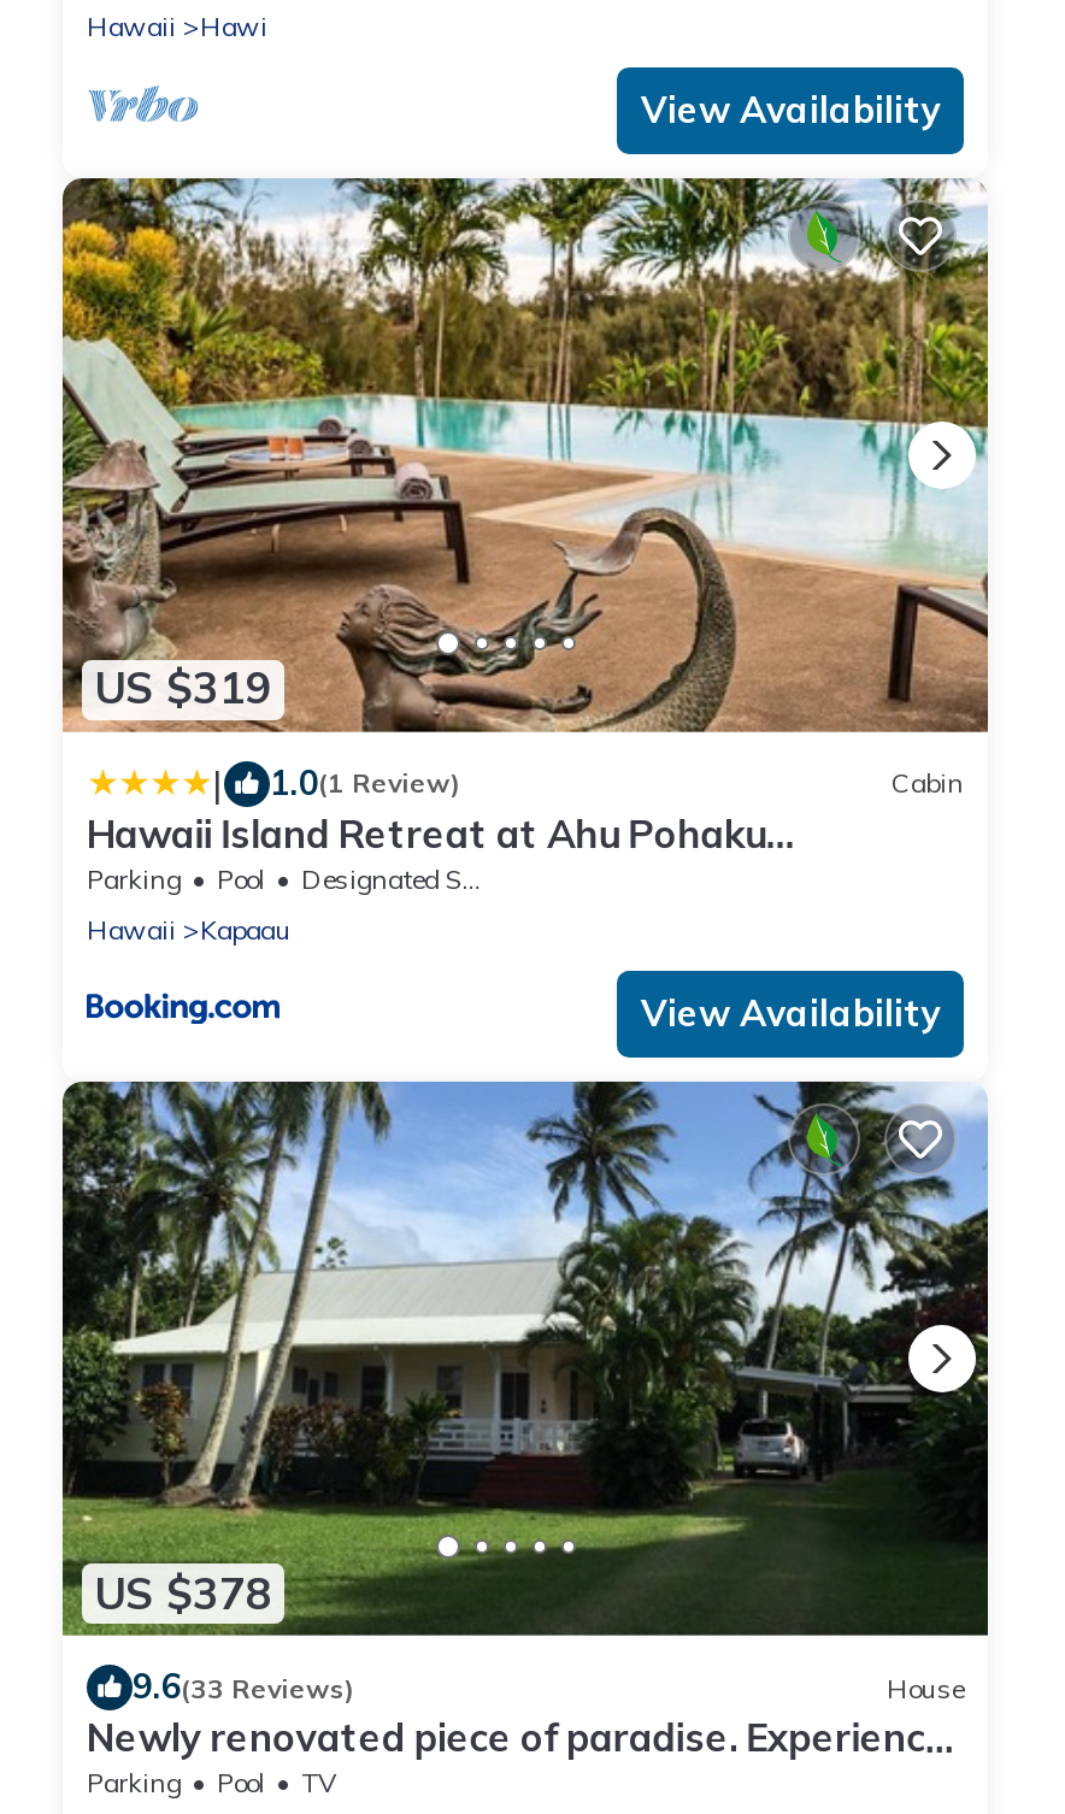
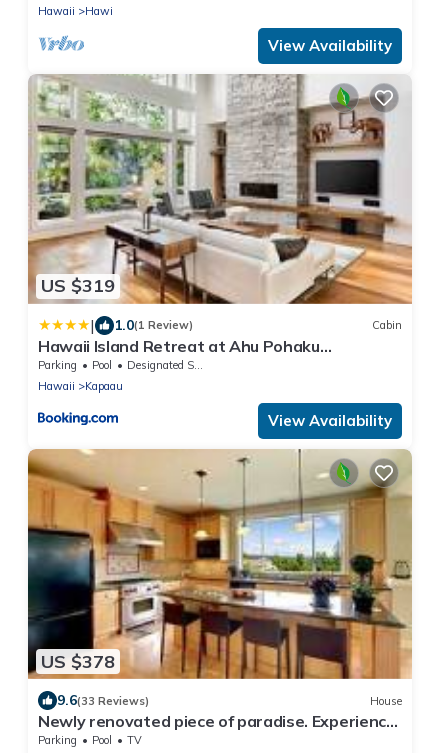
[60,176,990,735] [image] -> [27,74,412,305] [image]
[60,1079,990,1638] [image] -> [27,449,413,680] [image]

